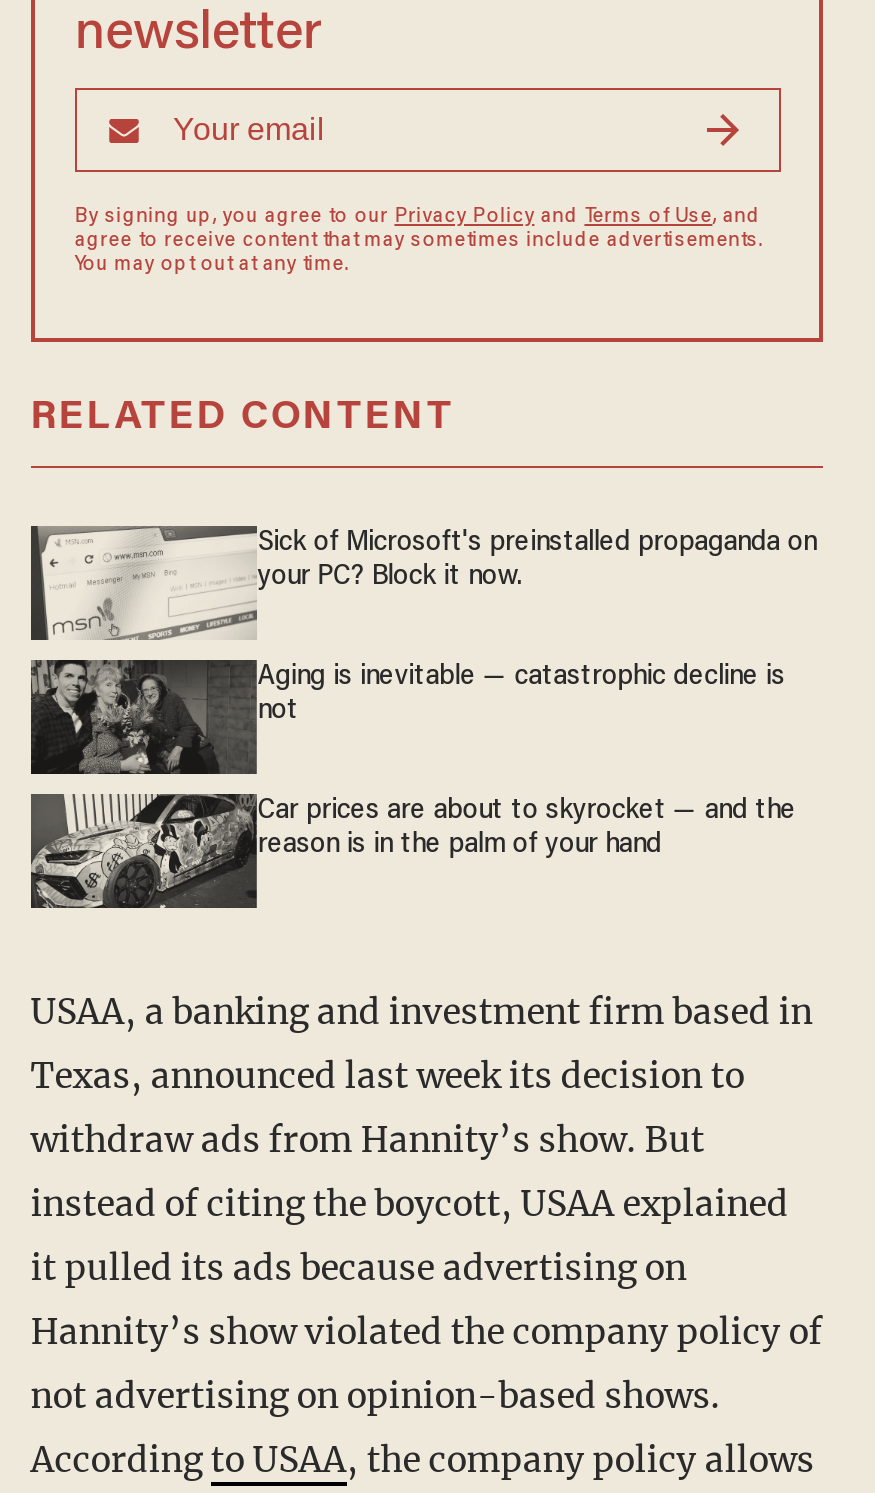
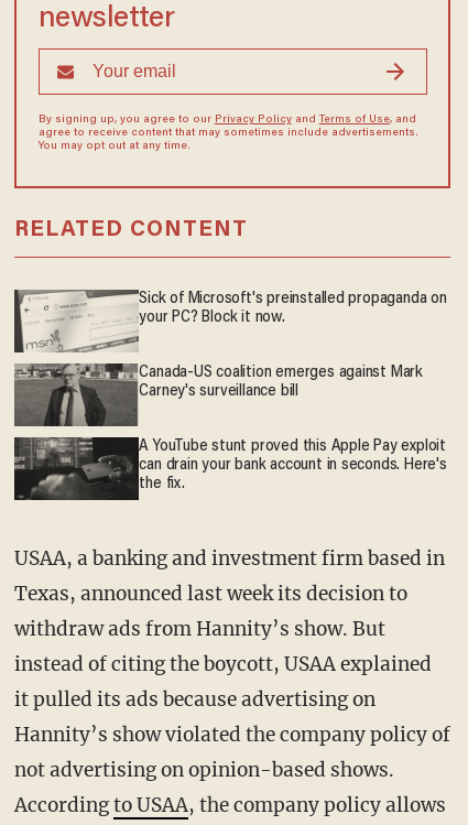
[31,660,785,774] [image] | Aging is inevitable — catastrophic decline is | not -> [14,363,423,426] [image] | Canada-US coalition emerges against Mark | Carney's surveillance bill
[31,792,796,910] [image] | Car prices are about to skyrocket — and the | reason is in the palm of your hand -> [14,436,447,500] [image] | A YouTube stunt proved this Apple Pay exploit | can drain your bank account in seconds. Here's | the fix.

